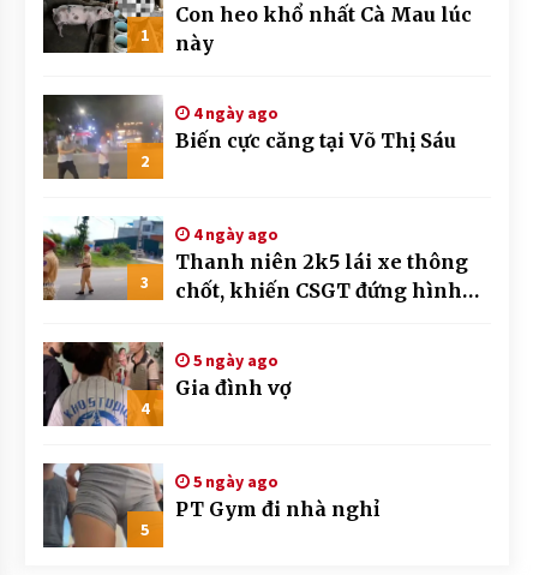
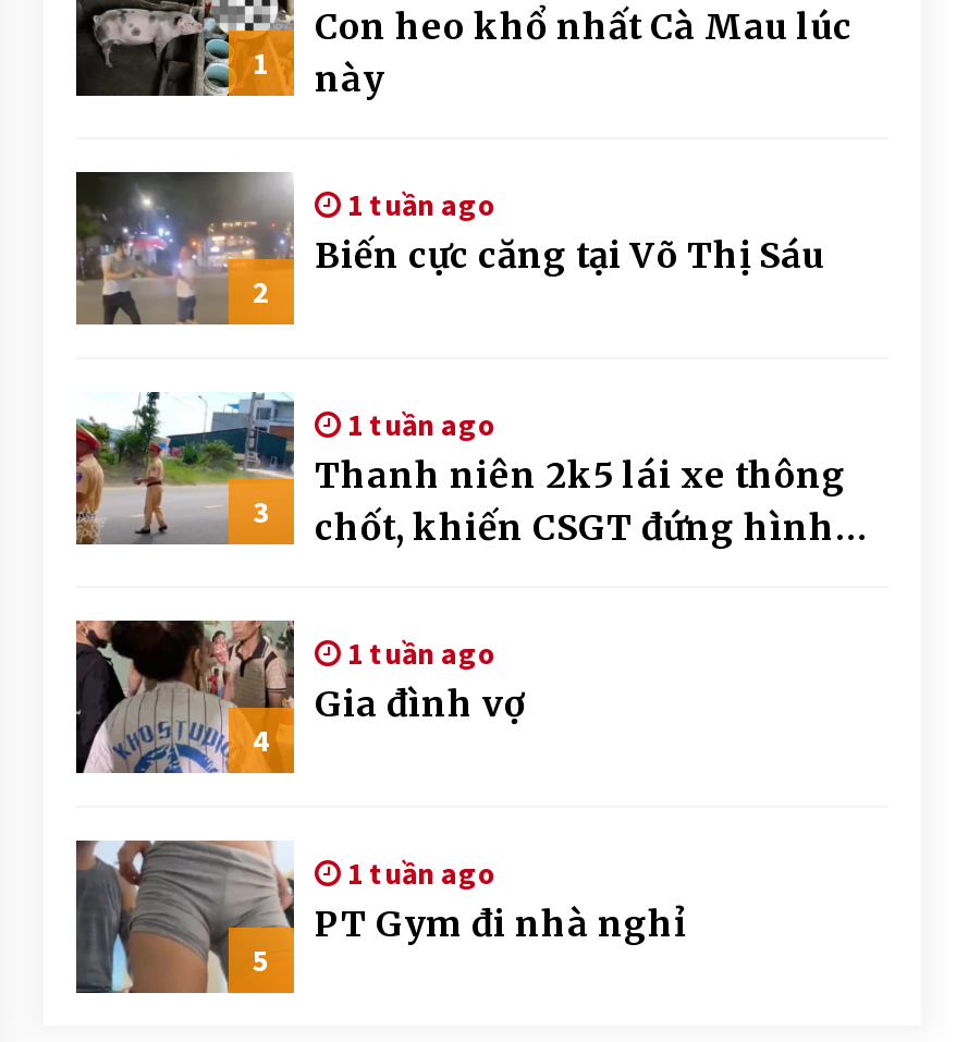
[189,102,278,124] 4 ngày ago -> [341,185,498,225] 1 tuần ago
[189,223,278,245] 4 ngày ago -> [341,405,498,444] 1 tuần ago
[189,349,278,371] 5 ngày ago -> [341,634,498,673] 1 tuần ago
[189,471,278,492] 5 ngày ago -> [341,854,498,893] 1 tuần ago

